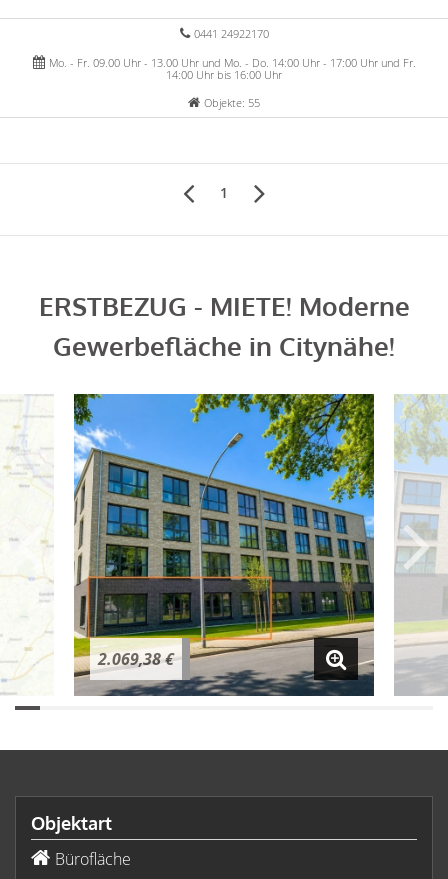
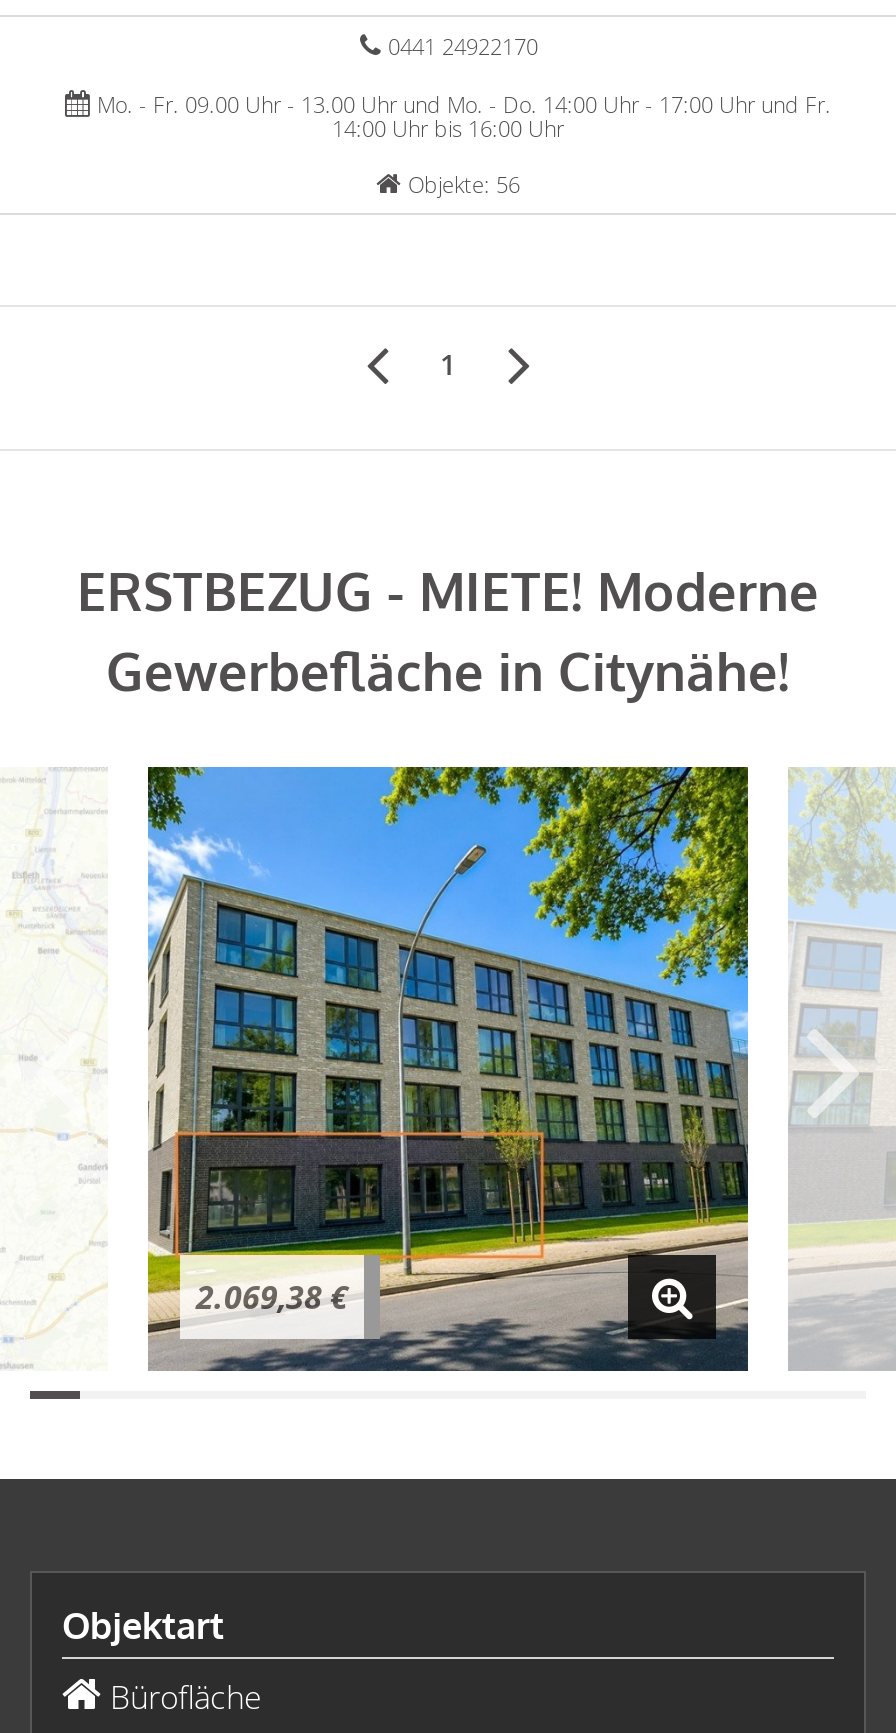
[201,95,260,110] Objekte: 55 -> [402,169,520,199] Objekte: 56

